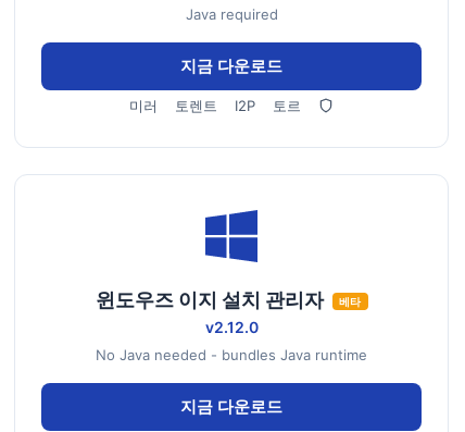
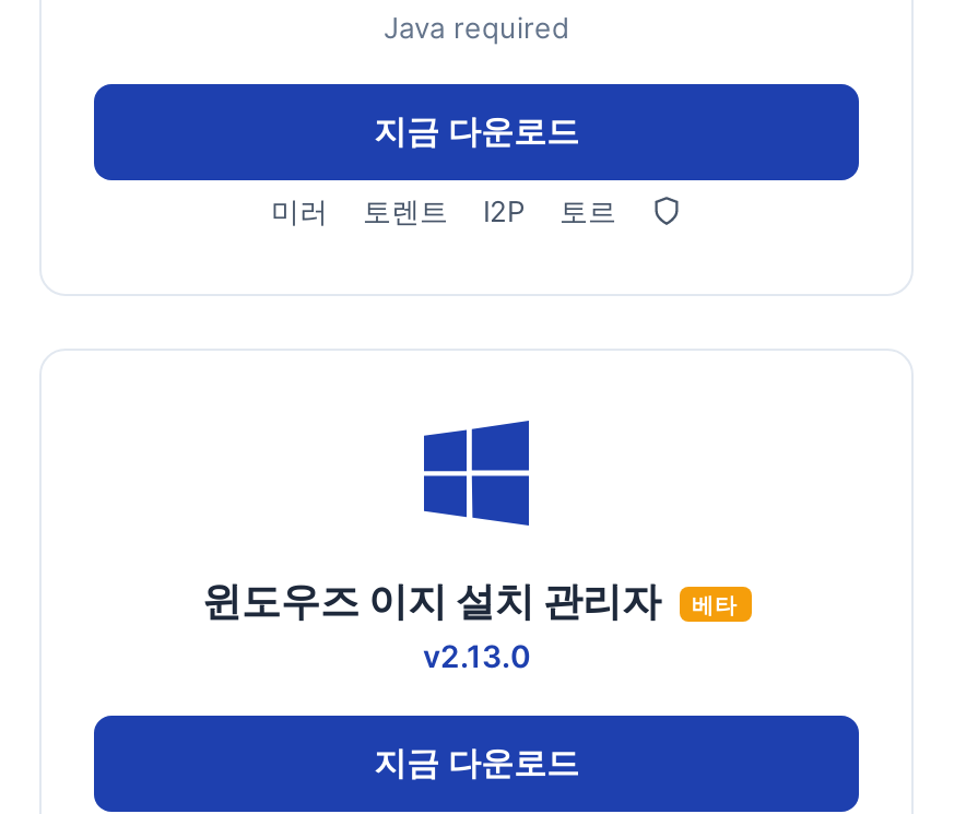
[96,318,367,363] v2.12.0 | No Java needed - bundles Java runtime -> [423,637,530,674] v2.13.0

